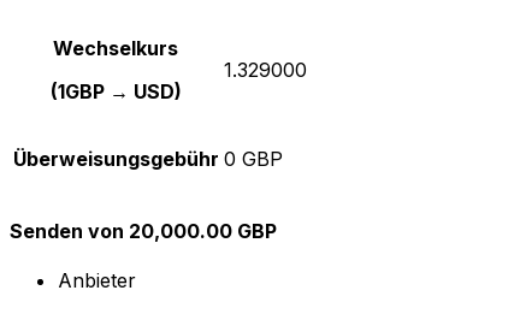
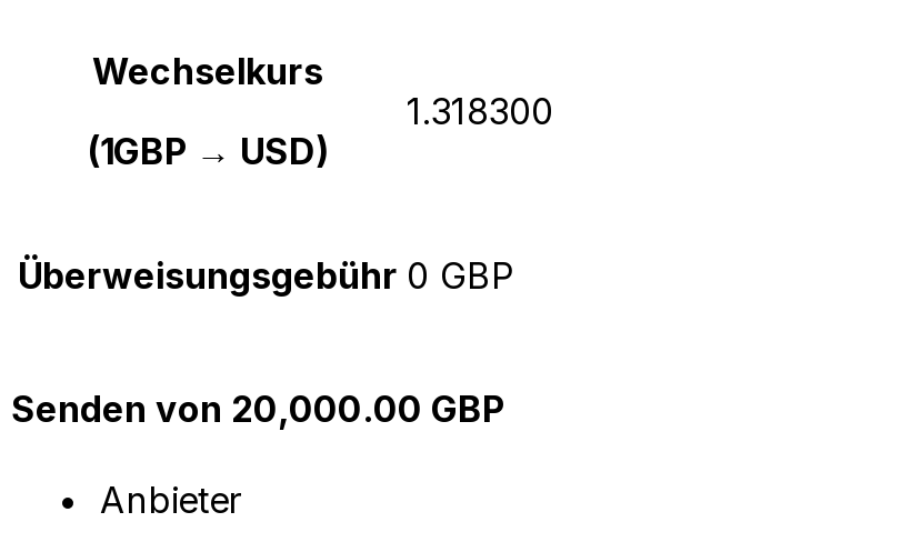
[224,57,307,81] 1.329000 -> [407,88,553,132] 1.318300

